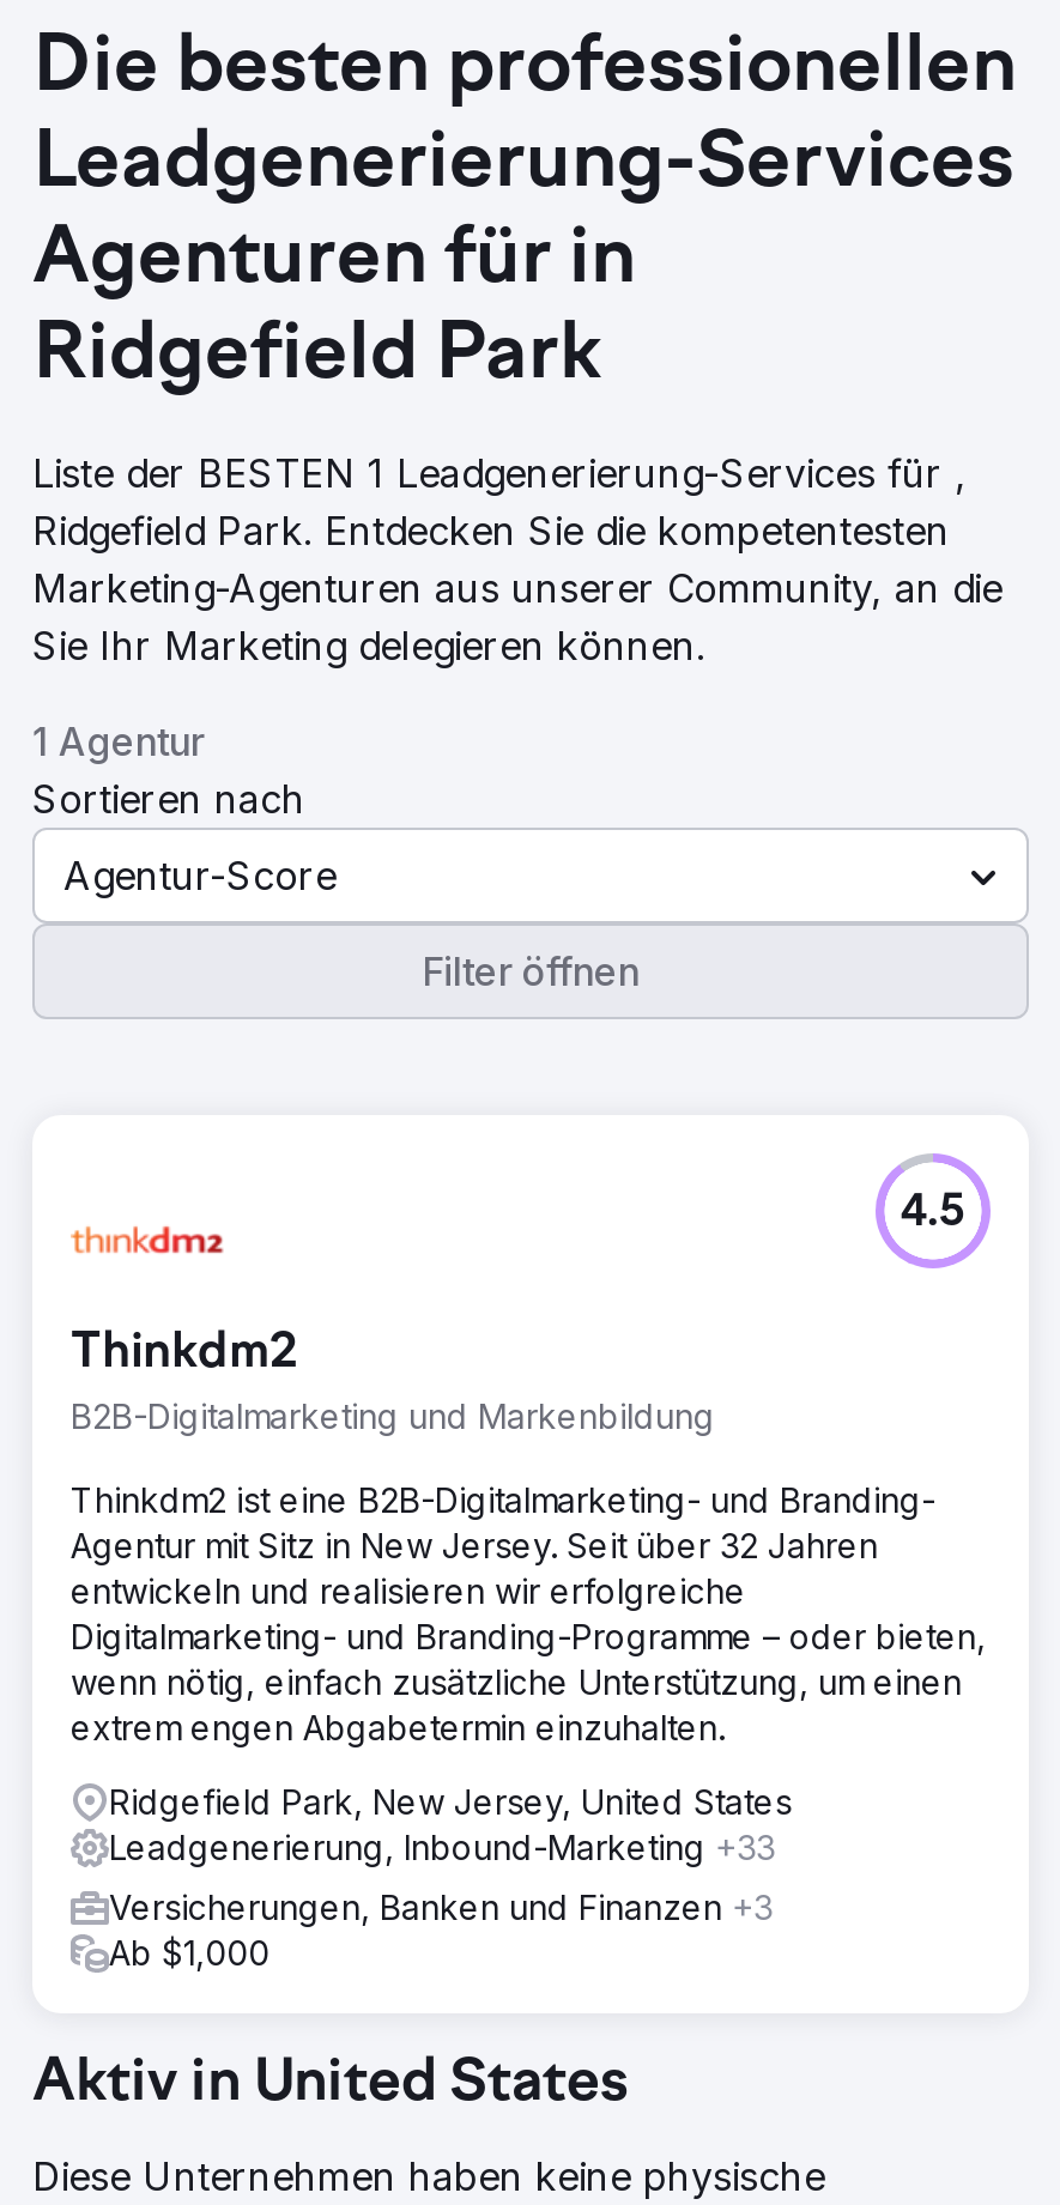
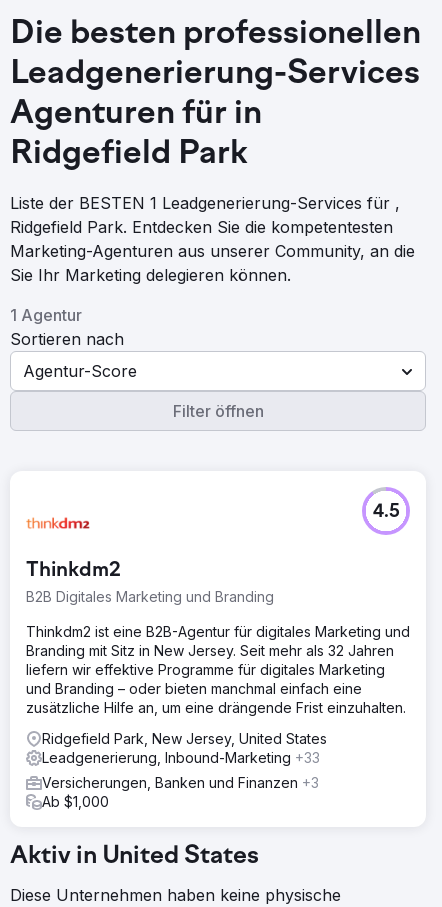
[71,1395,715,1436] B2B-Digitalmarketing und Markenbildung -> [26,588,274,605] B2B Digitales Marketing und Branding
[71,1479,986,1747] Thinkdm2 ist eine B2B-Digitalmarketing- und Branding- | Agentur mit Sitz in New Jersey. Seit über 32 Jahren | entwickeln und realisieren wir erfolgreiche | Digitalmarketing- und Branding-Programme – oder bieten, | wenn nötig, einfach zusätzliche Unterstützung, um einen | extrem engen Abgabetermin einzuhalten. -> [26,623,410,716] Thinkdm2 ist eine B2B-Agentur für digitales Marketing und | Branding mit Sitz in New Jersey. Seit mehr als 32 Jahren | liefern wir effektive Programme für digitales Marketing | und Branding – oder bieten manchmal einfach eine | zusätzliche Hilfe an, um eine drängende Frist einzuhalten.

